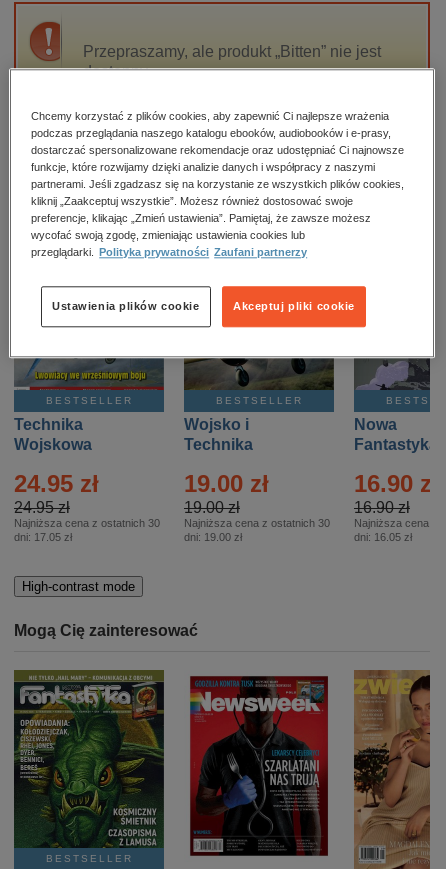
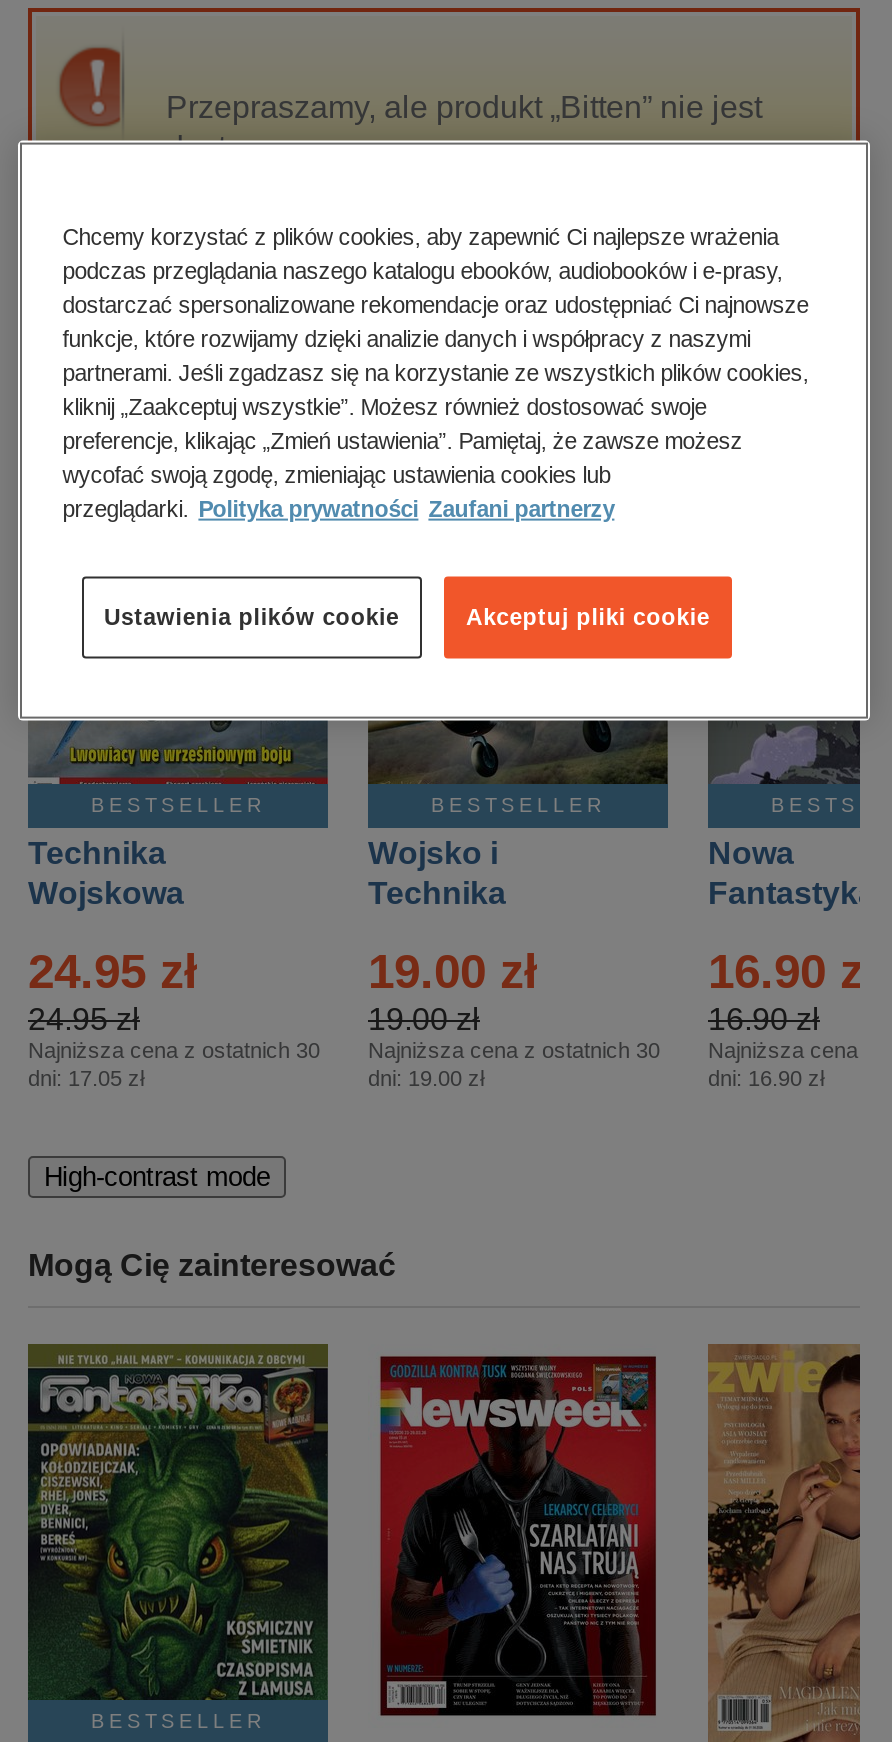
[354,531,412,543] dni: 16.05 zł -> [708,1066,824,1090] dni: 16.90 zł

